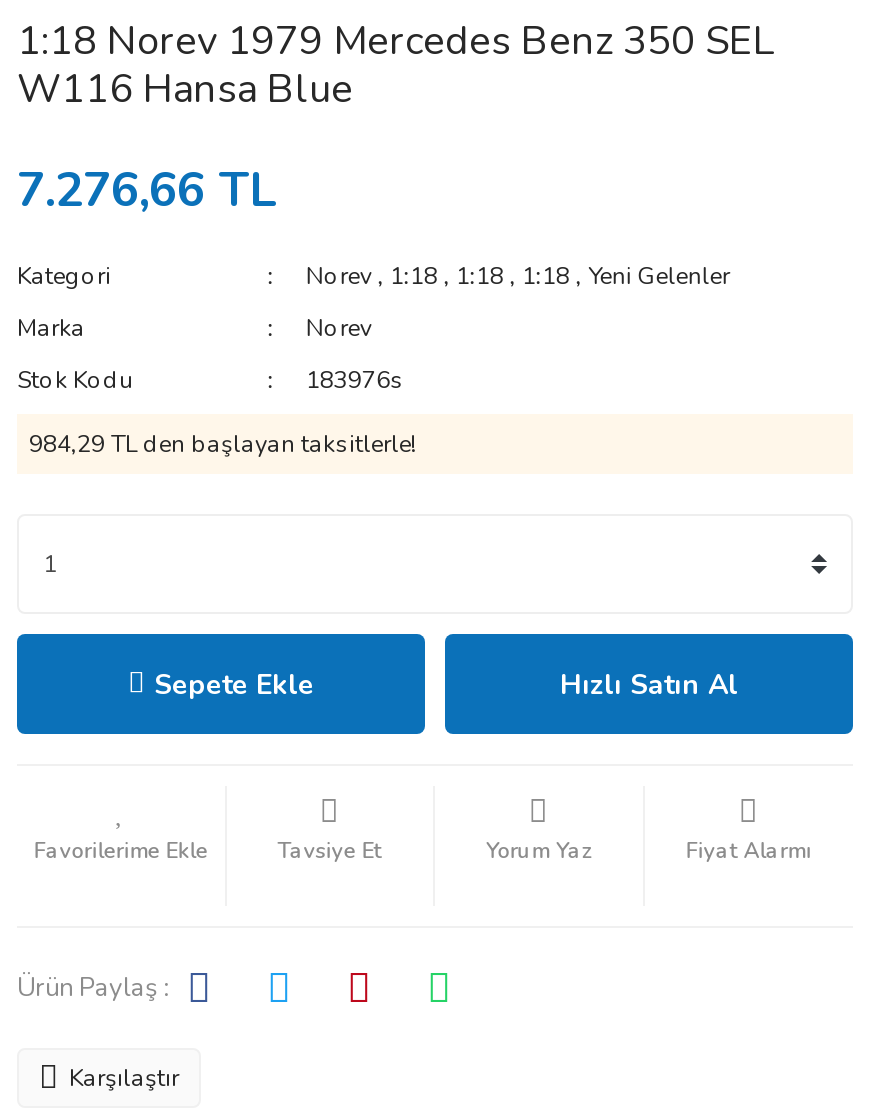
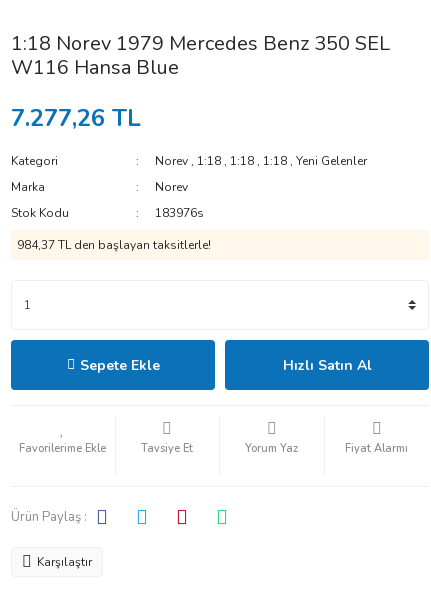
[17,158,277,222] 7.276,66 TL -> [11,102,141,134] 7.277,26 TL
[29,428,417,460] 984,29 TL den başlayan taksitlerle! -> [17,237,211,253] 984,37 TL den başlayan taksitlerle!

